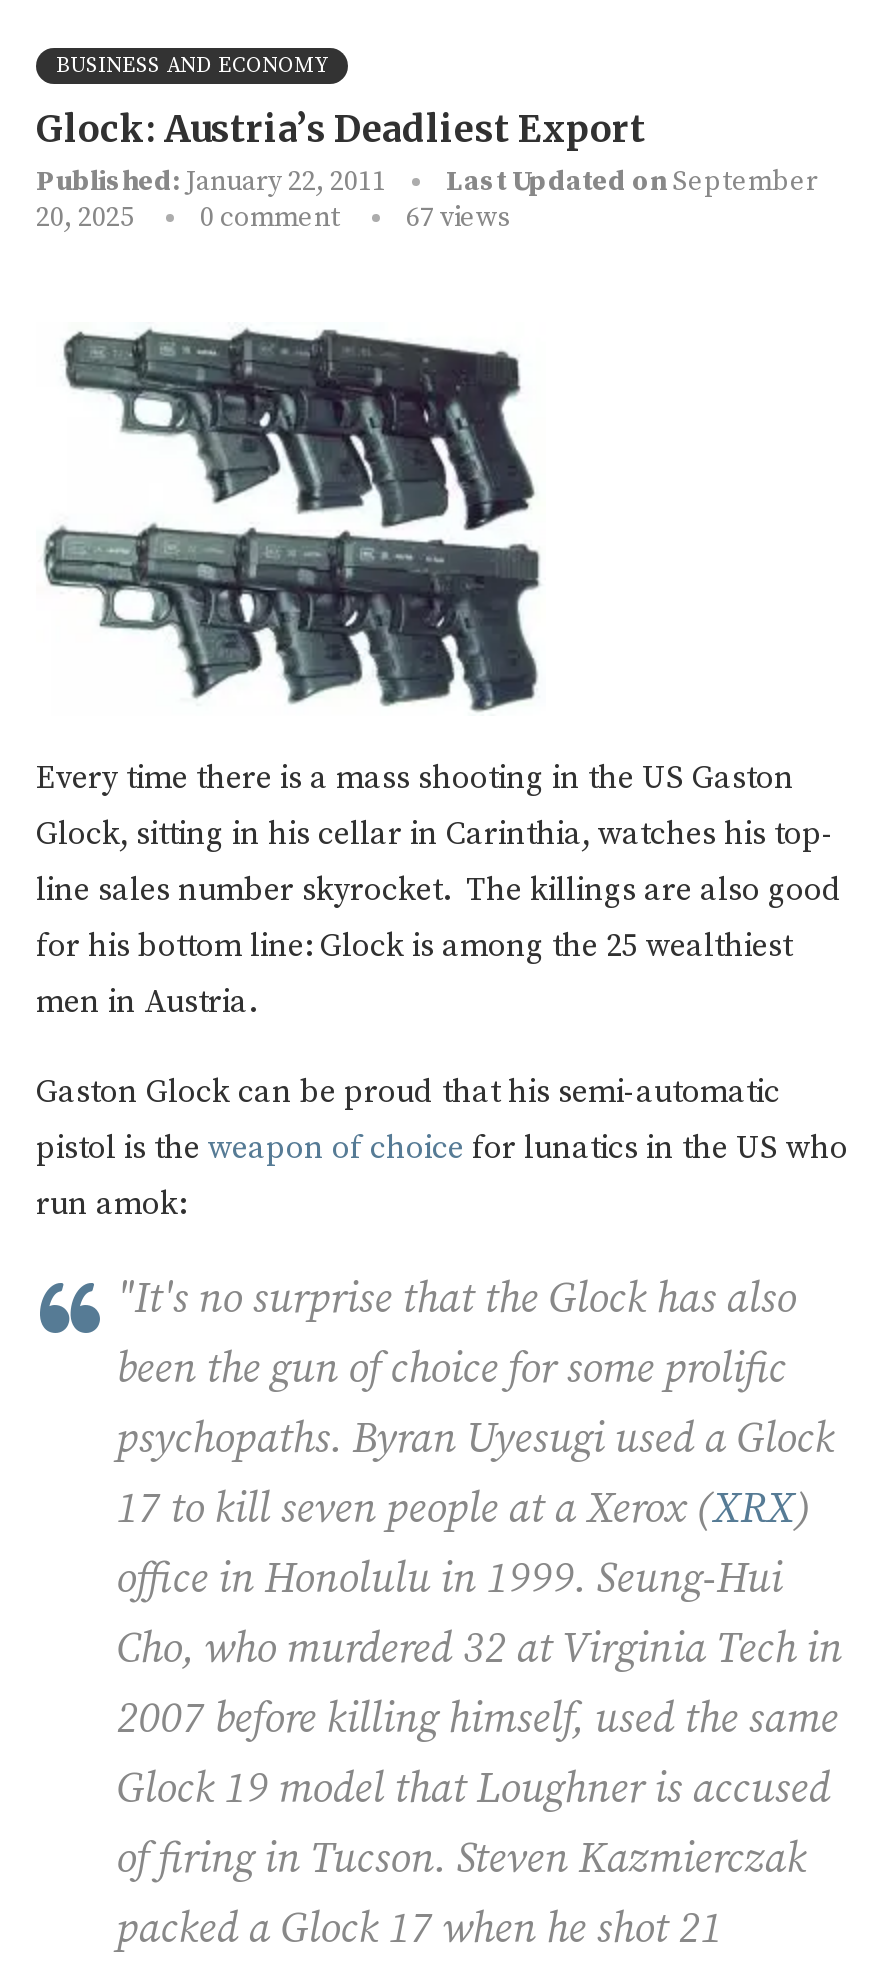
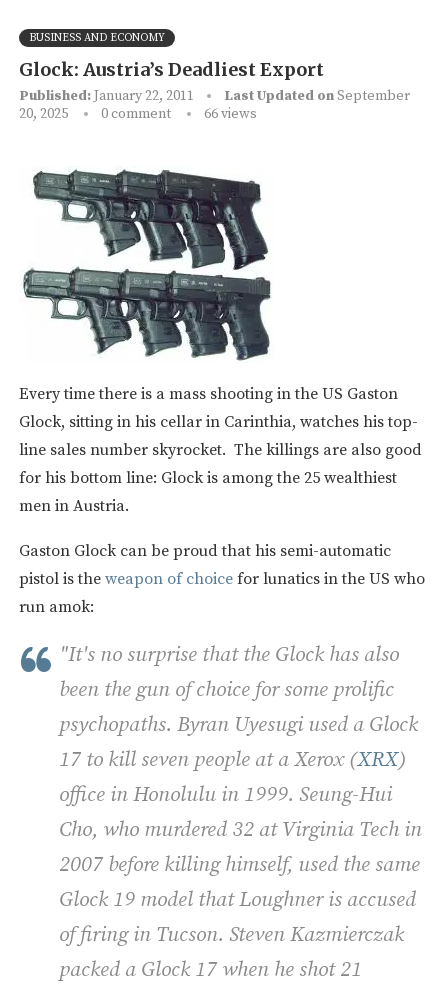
[36,200,512,236] 20, 2025 0 comment 67 views -> [19,105,257,123] 20, 2025 0 comment 66 views

